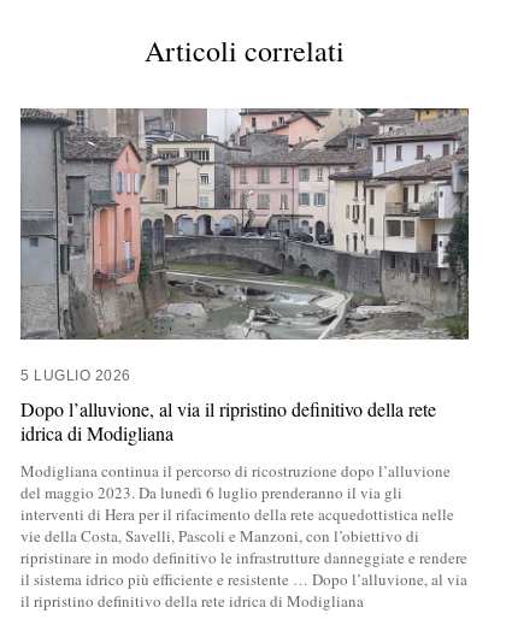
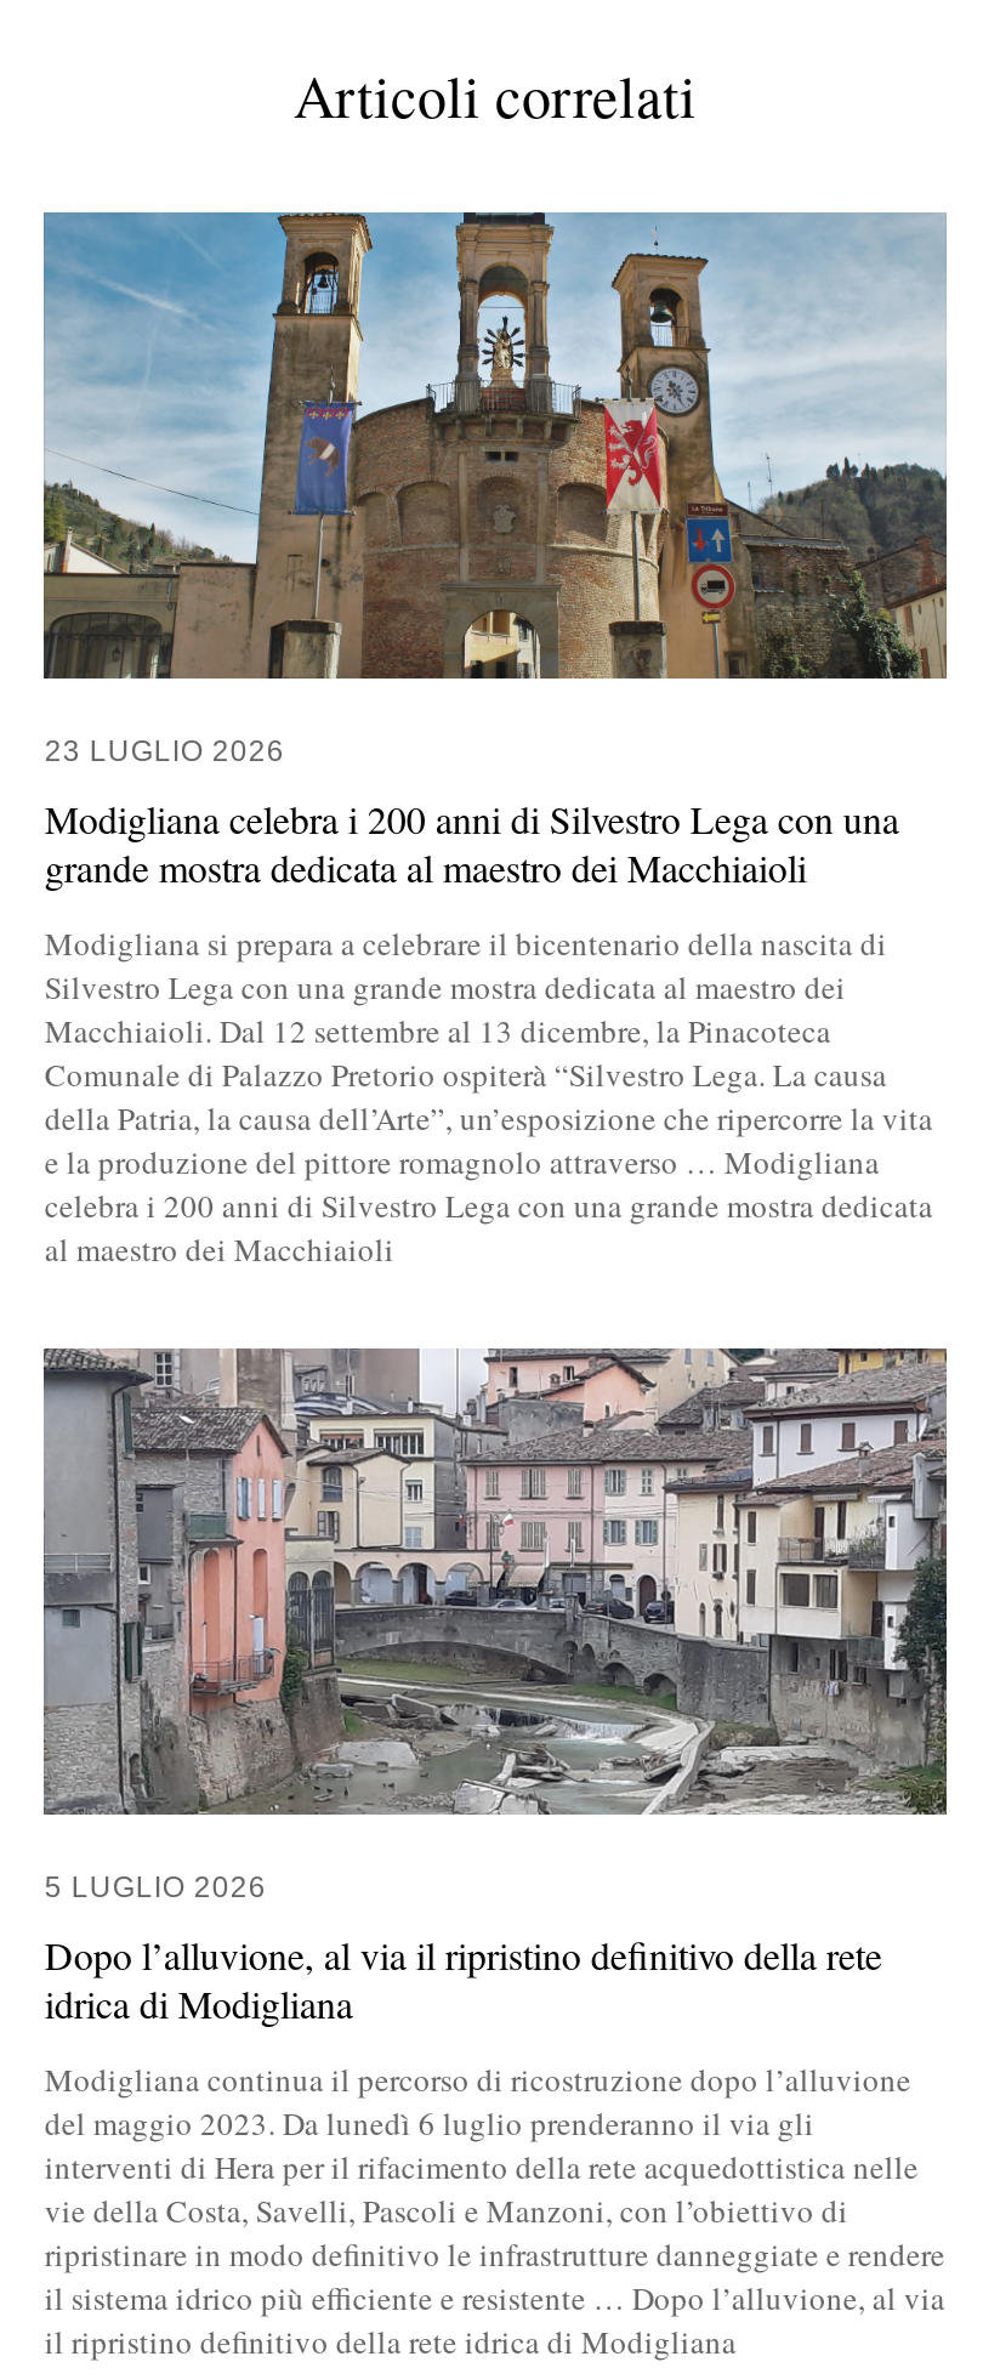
none -> [41,210,949,1271] [image] | 23 LUGLIO 2026 | Modigliana celebra i 200 anni di Silvestro Lega con una | grande mostra dedicata al maestro dei Macchiaioli | Modigliana si prepara a celebrare il bicentenario della nascita di | Silvestro Lega con una grande mostra dedicata al maestro dei | Macchiaioli. Dal 12 settembre al 13 dicembre, la Pinacoteca | Comunale di Palazzo Pretorio ospiterà “Silvestro Lega. La causa | della Patria, la causa dell’Arte”, un’esposizione che ripercorre la vita | e la produzione del pittore romagnolo attraverso … Modigliana | celebra i 200 anni di Silvestro Lega con una grande mostra dedicata | al maestro dei Macchiaioli

